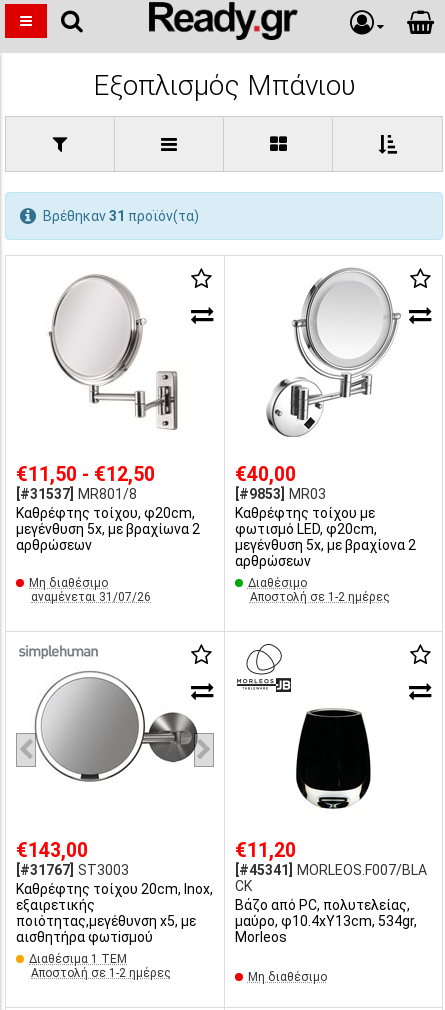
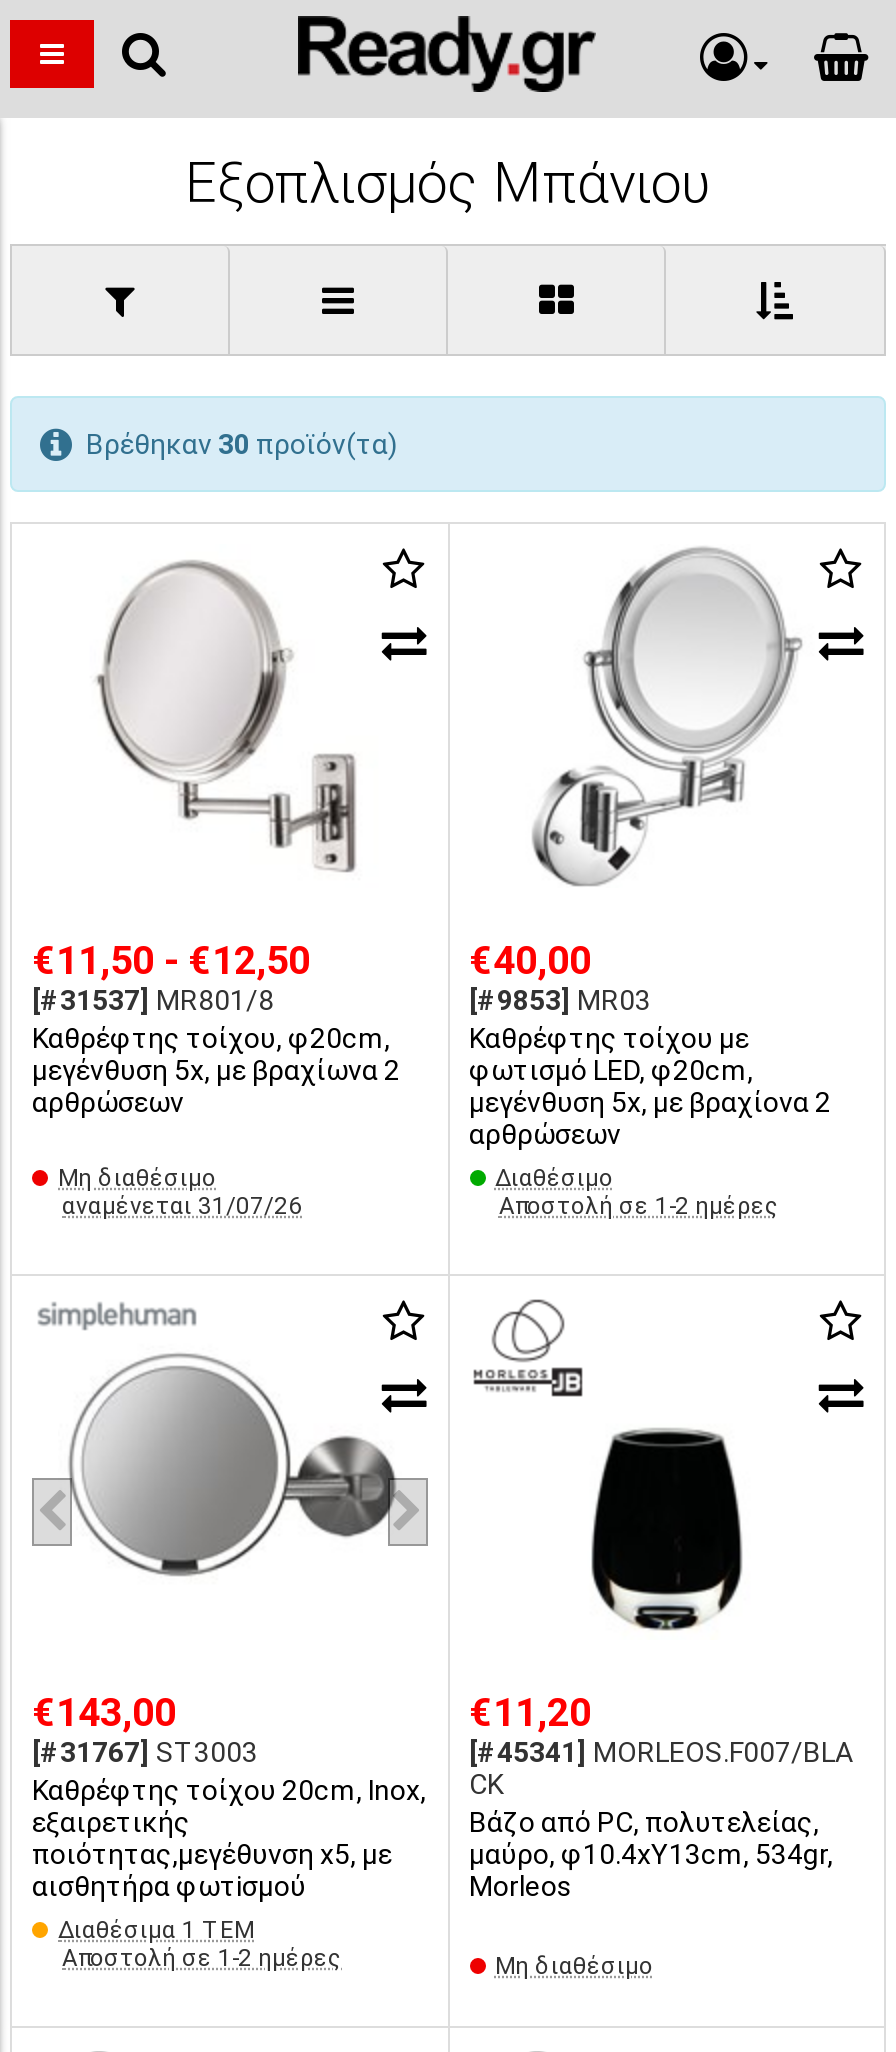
[40,208,199,224] Βρέθηκαν 31 προϊόν(τα) -> [80,428,398,460] Βρέθηκαν 30 προϊόν(τα)

